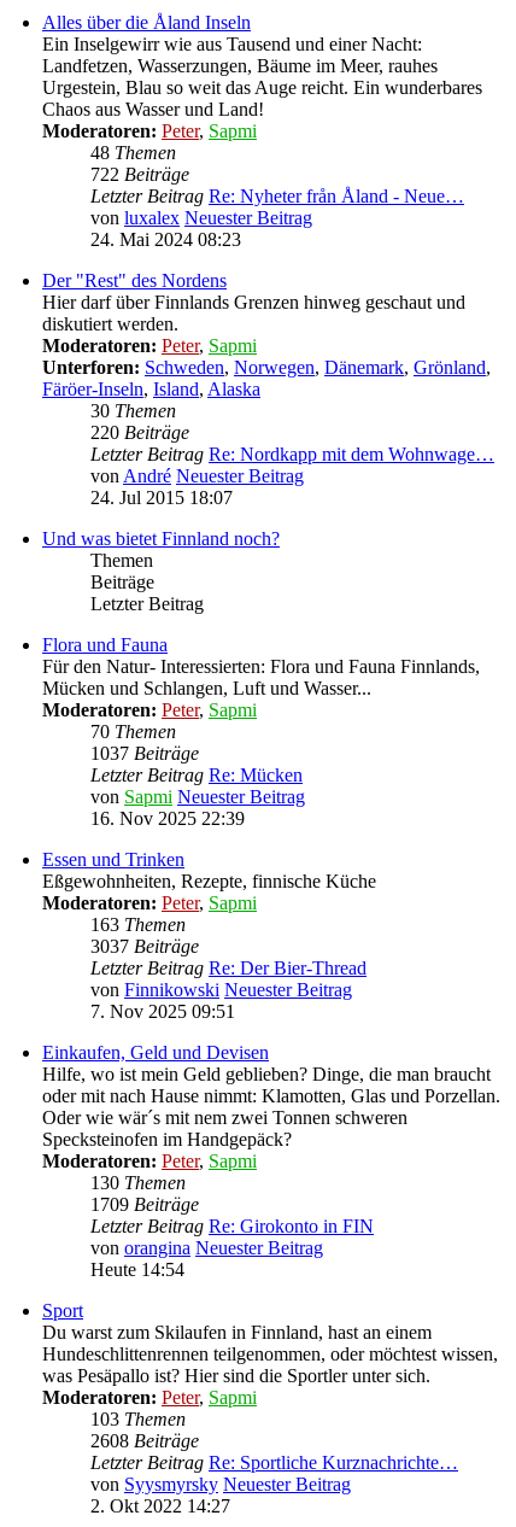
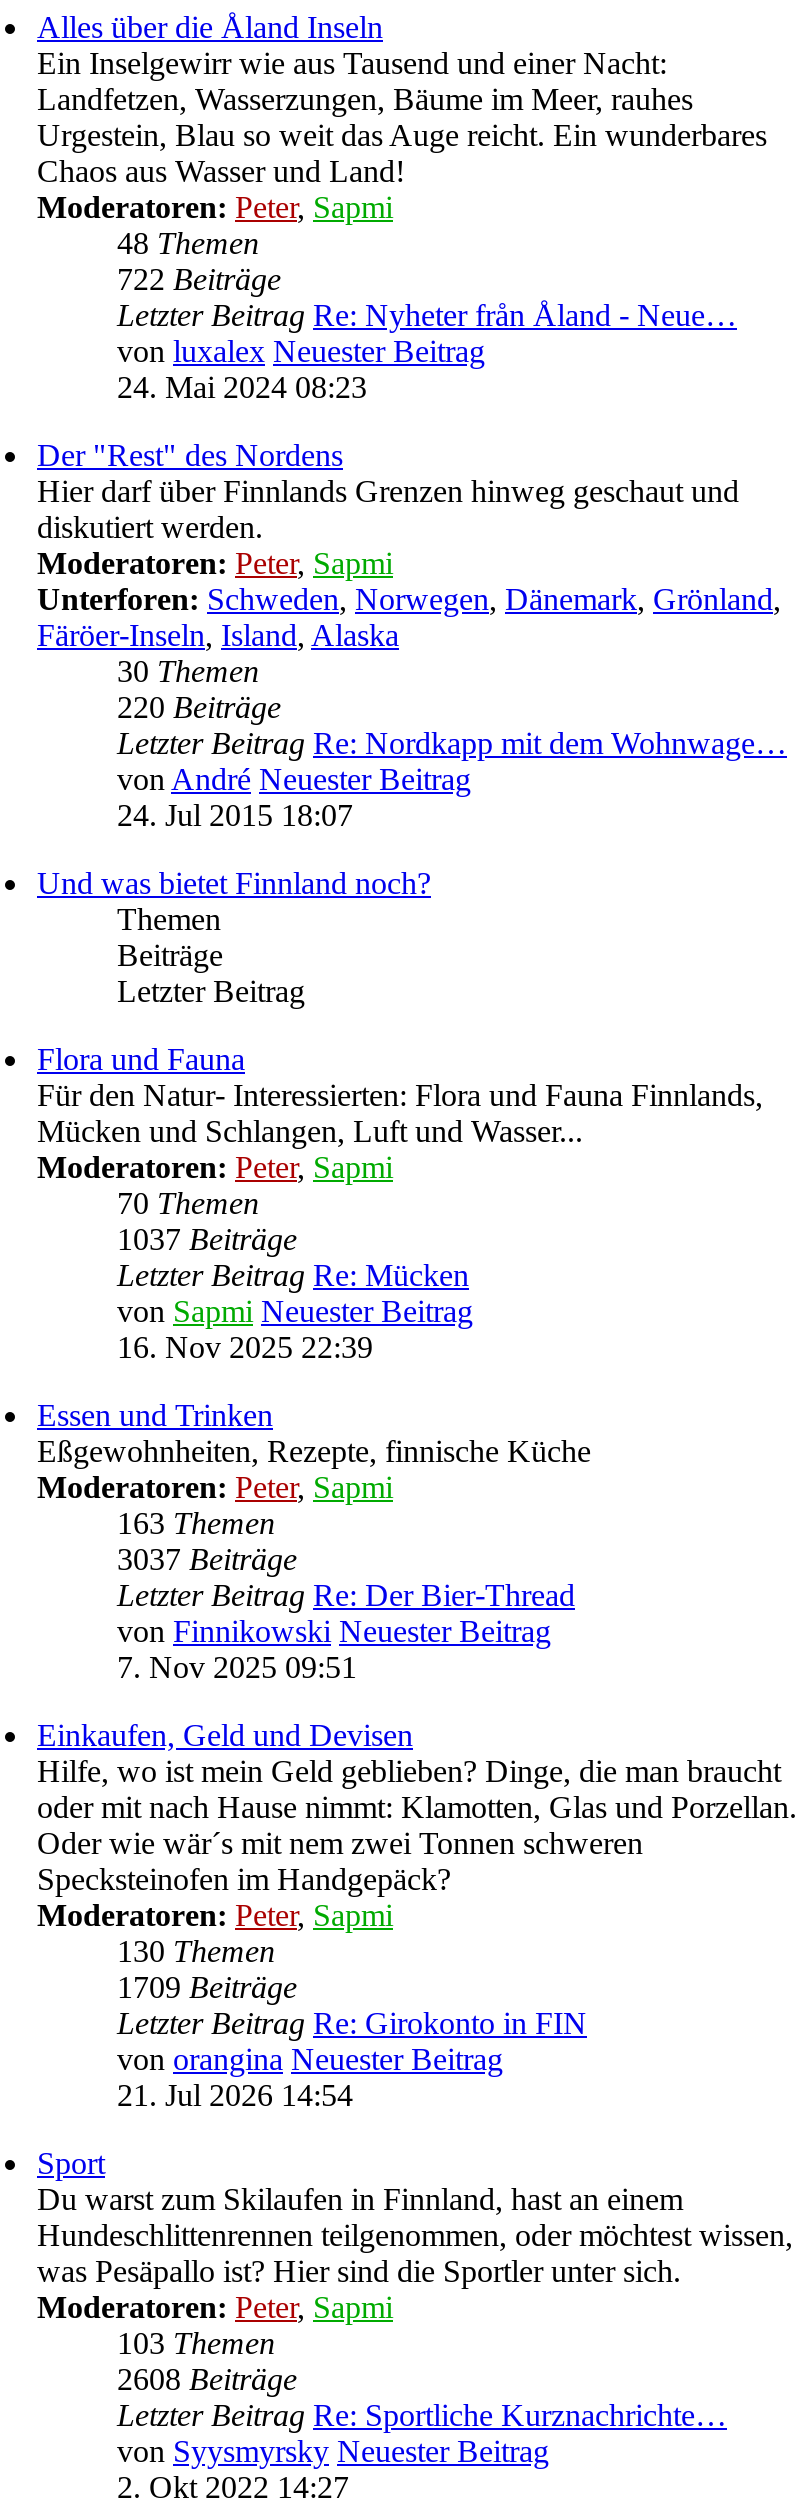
[90,1259,184,1280] Heute 14:54 -> [117,2078,353,2112] 21. Jul 2026 14:54

